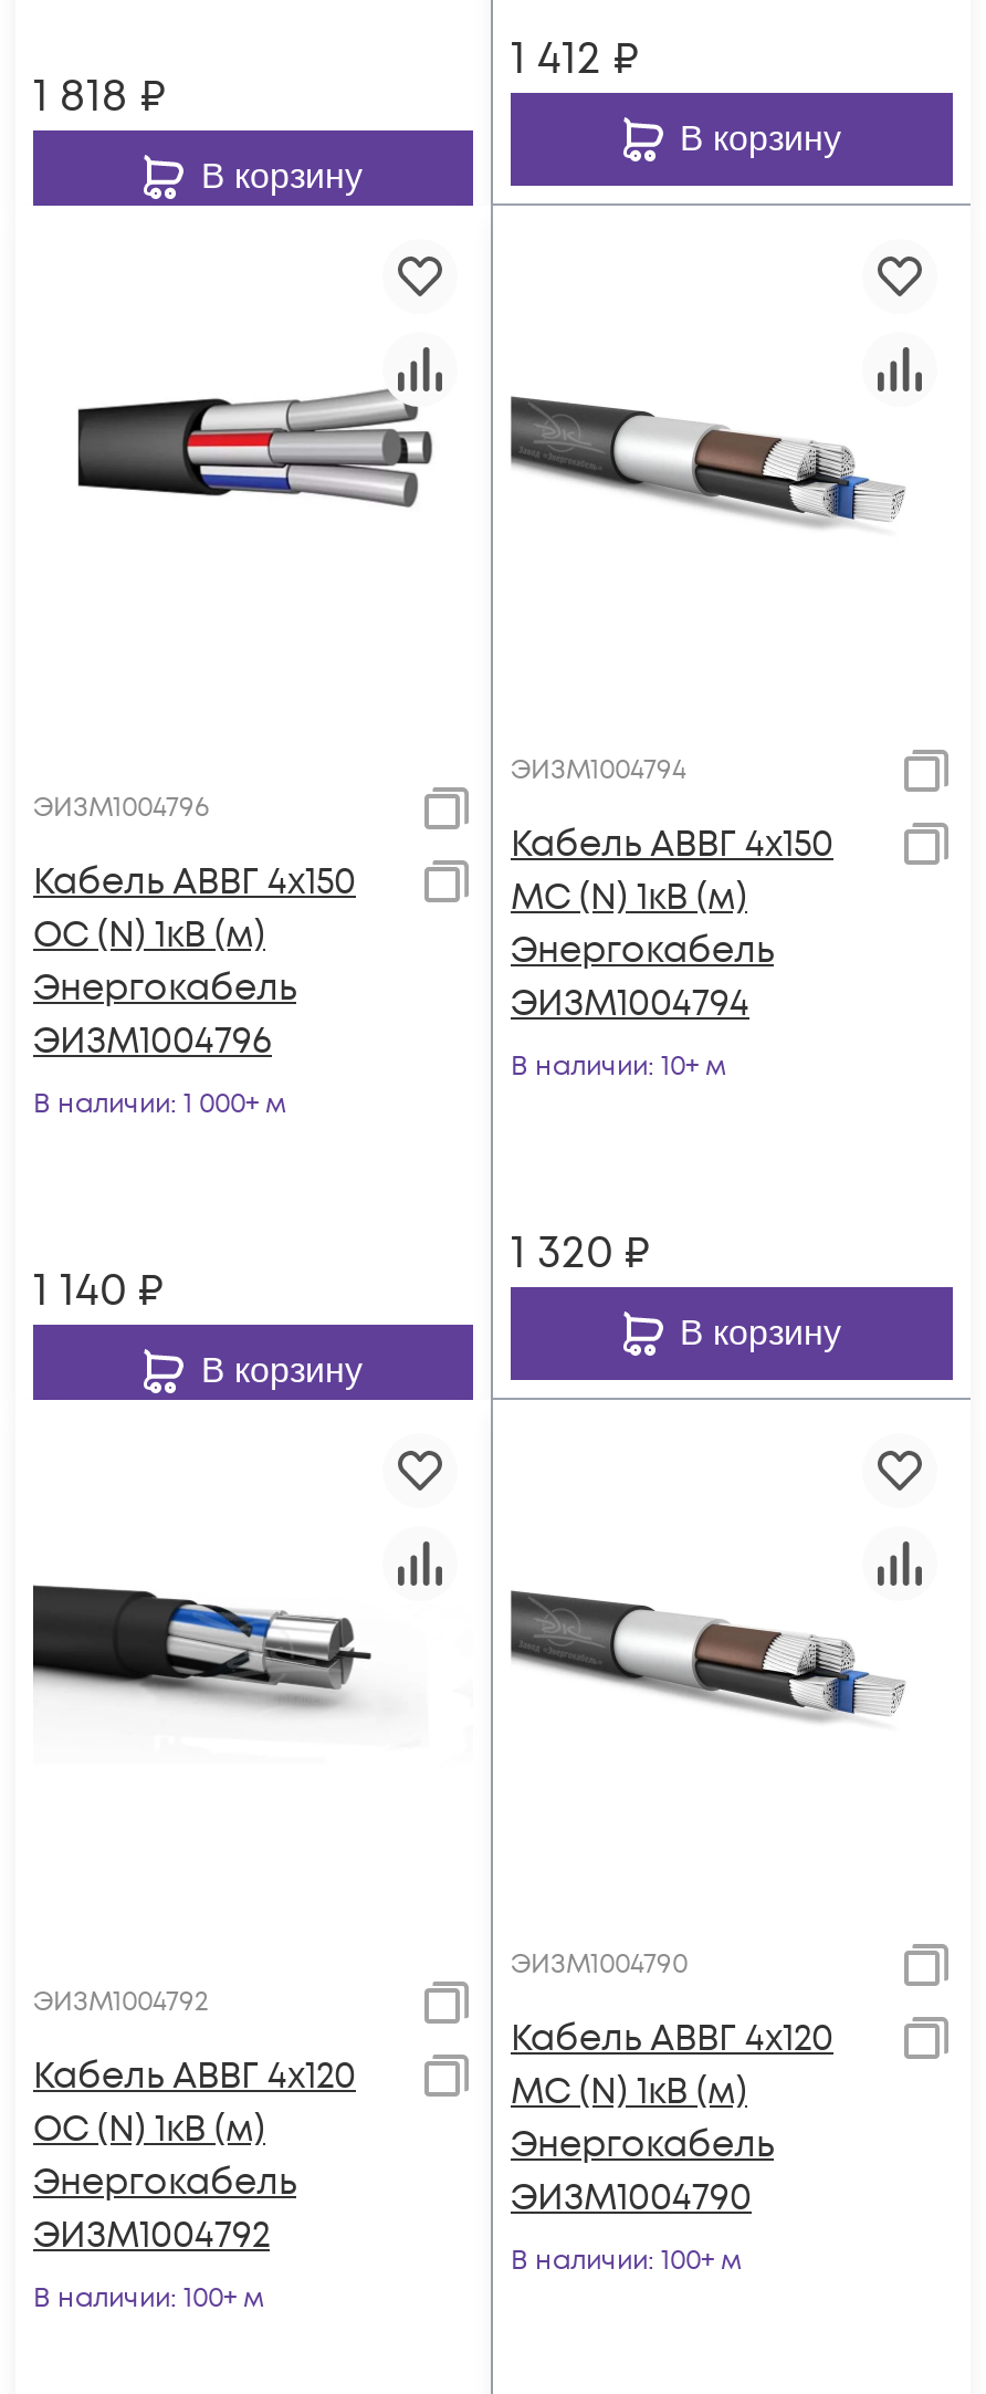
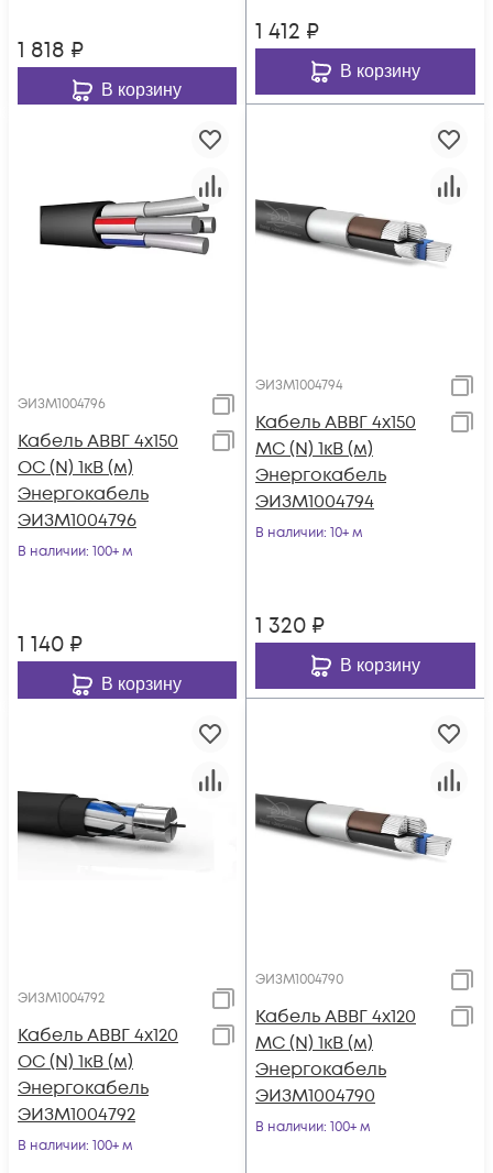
[33,1086,287,1123] В наличии: 1 000+ м -> [18,542,133,561] В наличии: 100+ м

